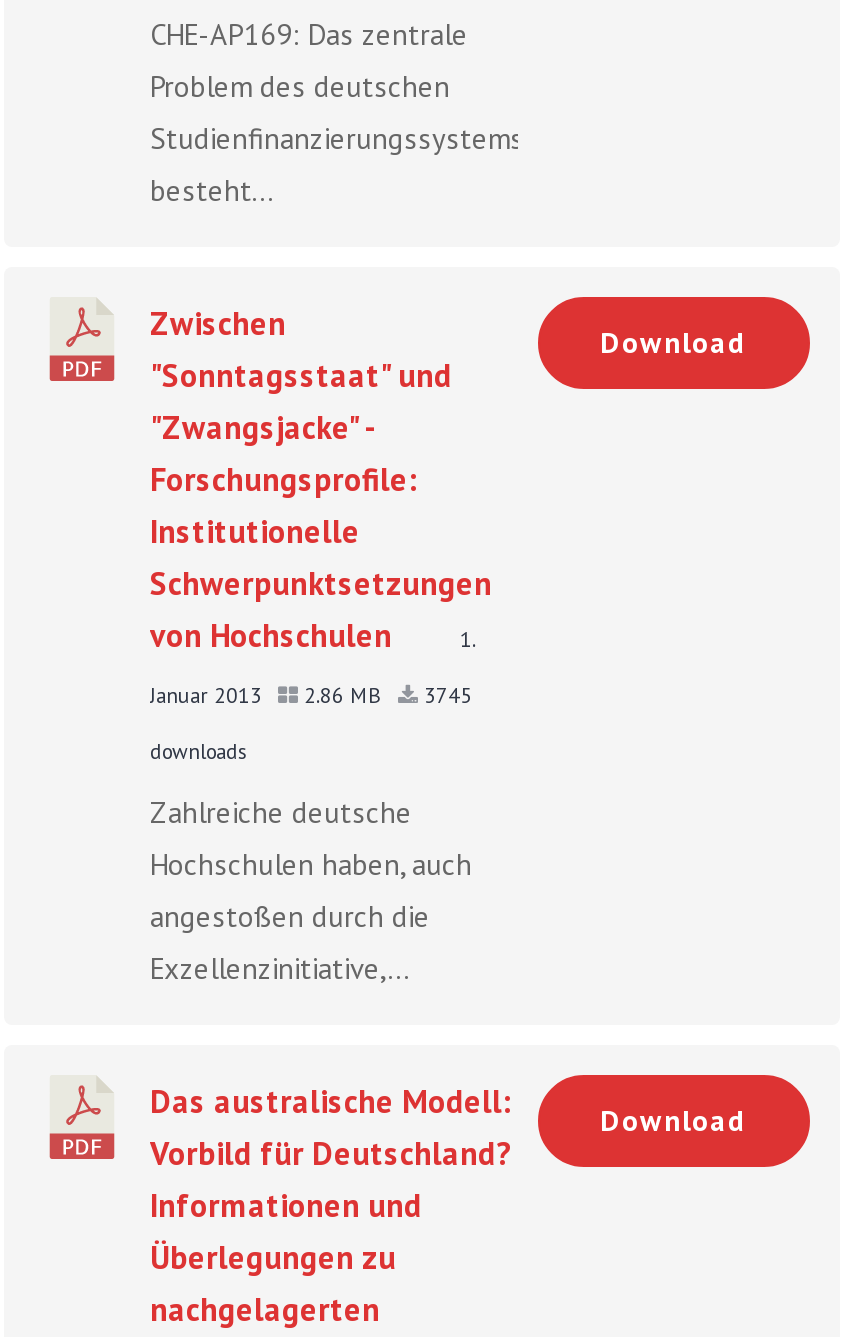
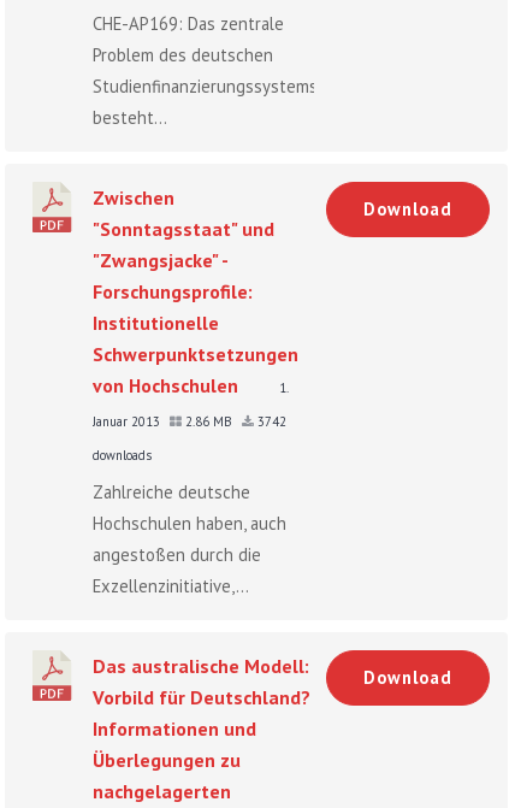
[150,680,472,708] Januar 2013 2.86 MB 3745 -> [93,412,286,429] Januar 2013 2.86 MB 3742

